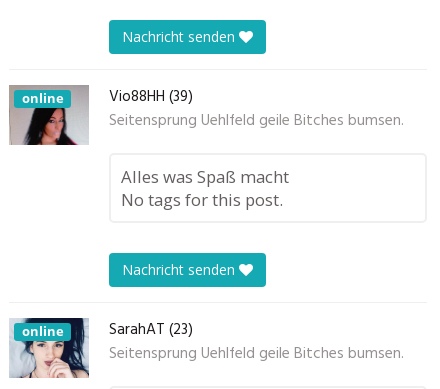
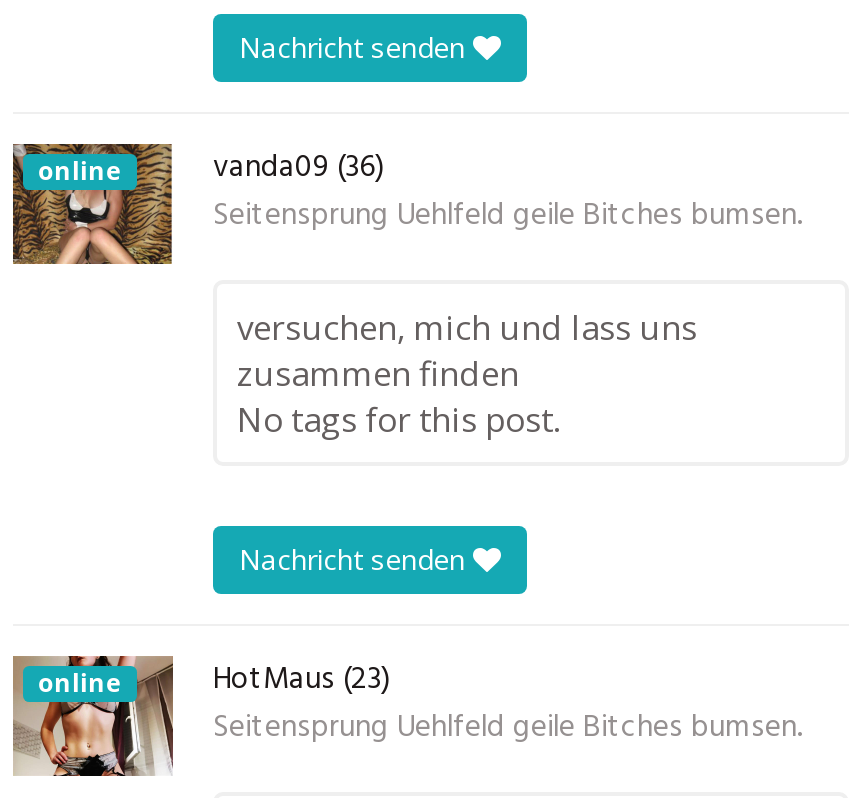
[10,85,193,146] [image] | Vio88HH (39) -> [13,142,385,266] [image] | vanda09 (36)
[121,165,289,188] Alles was Spaß macht -> [237,304,697,396] versuchen, mich und lass uns | zusammen finden
[10,317,193,378] [image] | SarahAT (23) -> [13,654,391,778] [image] | HotMaus (23)

